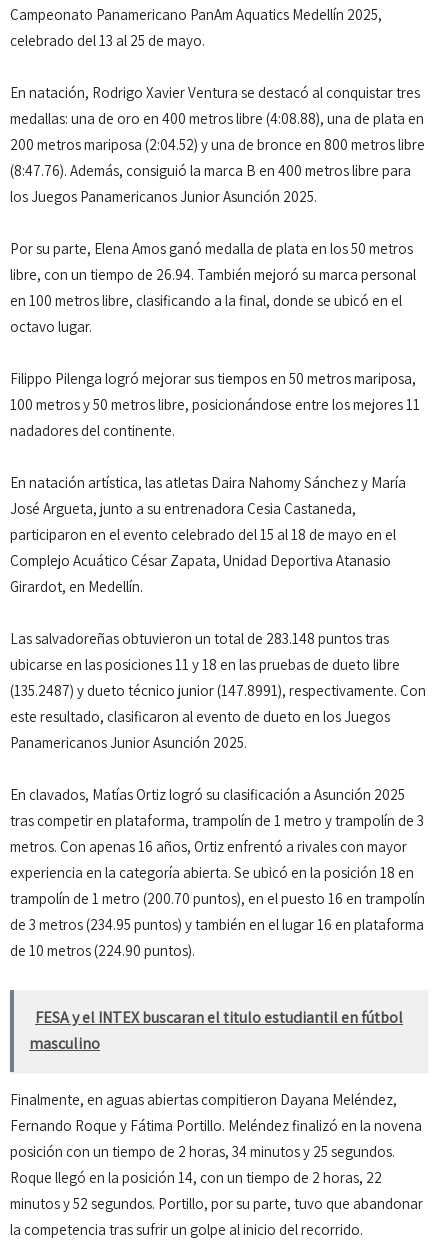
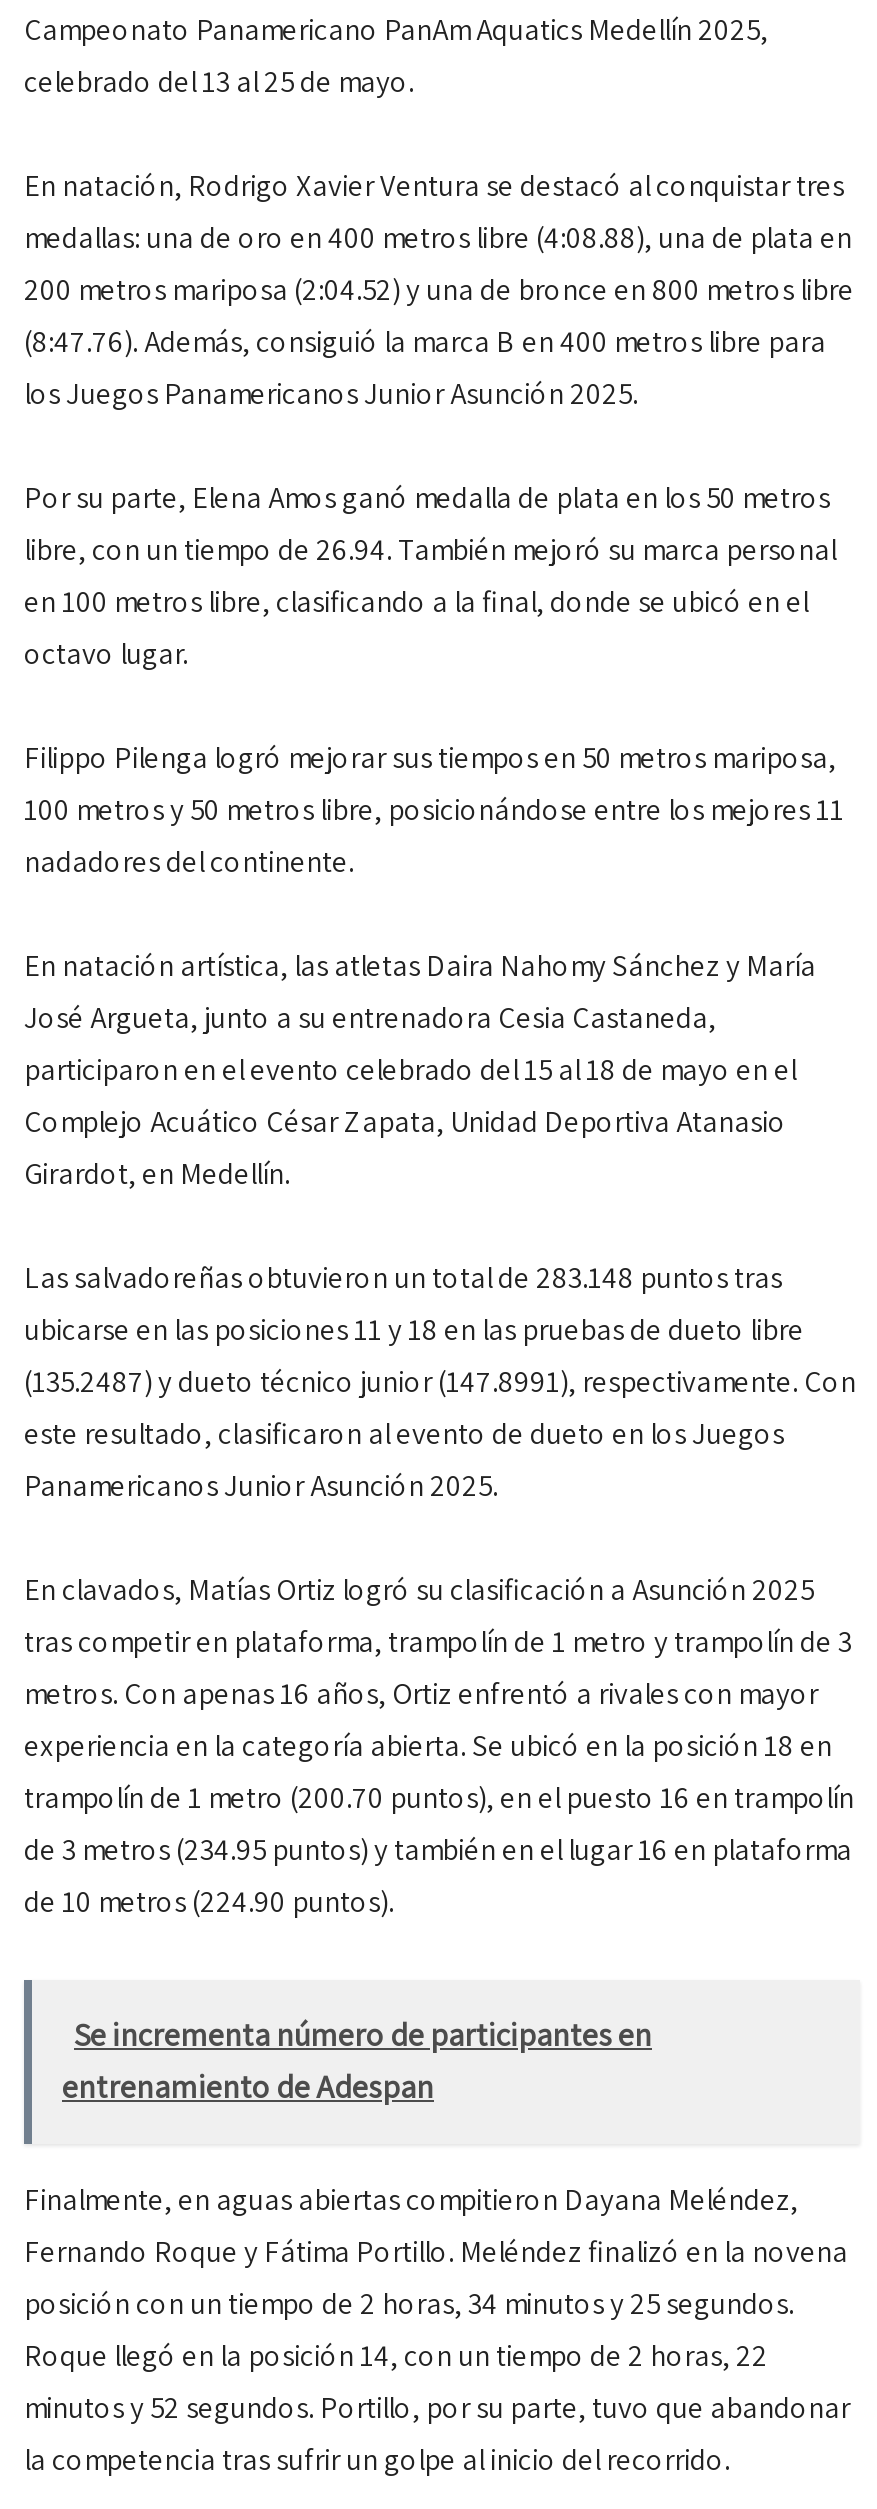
[29,1007,403,1054] FESA y el INTEX buscaran el titulo estudiantil en fútbol | masculino -> [62,2014,652,2108] Se incrementa número de participantes en | entrenamiento de Adespan

